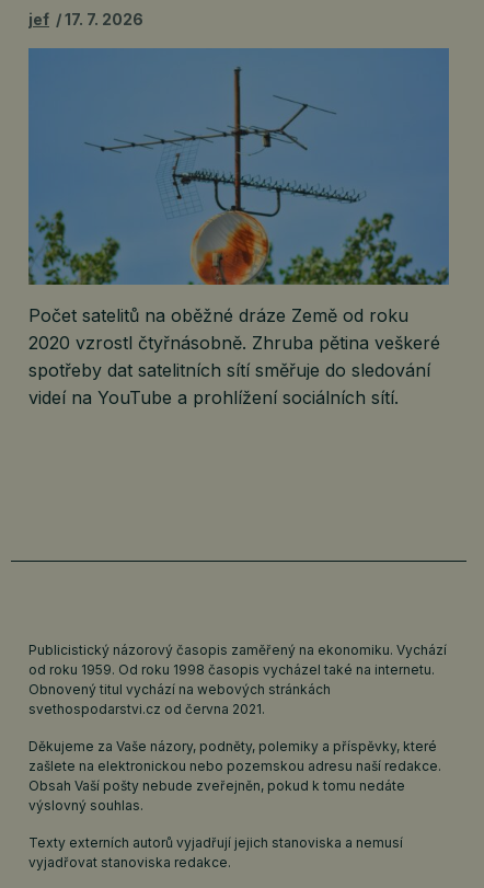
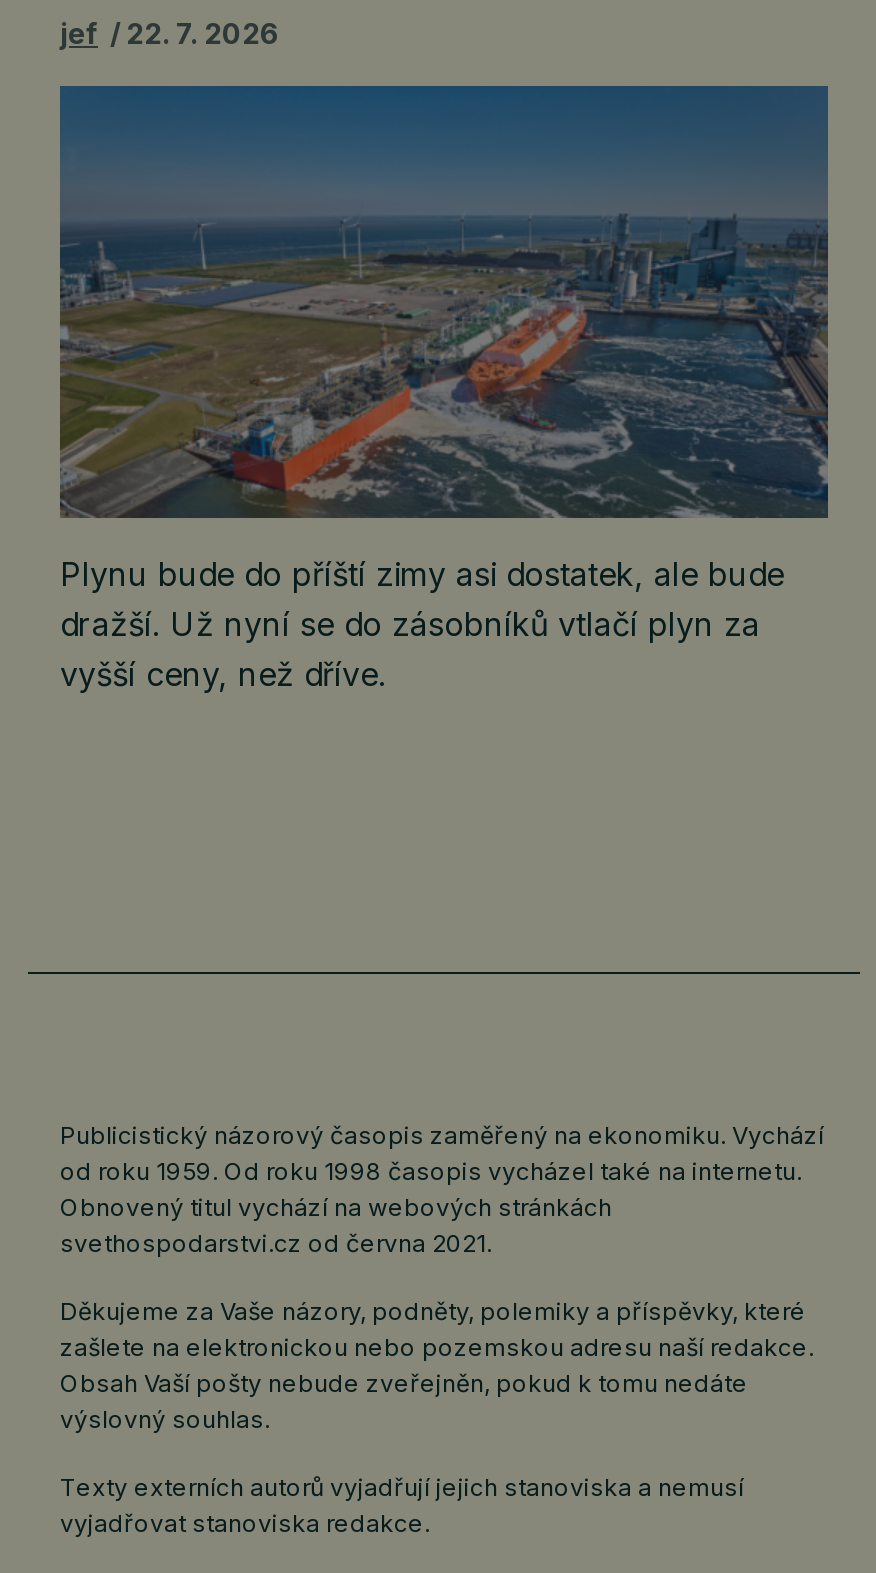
[28,10,143,29] jef 17. 7. 2026 -> [60,17,280,51] jef 22. 7. 2026
[27,47,450,409] [image] | Počet satelitů na oběžné dráze Země od roku | 2020 vzrostl čtyřnásobně. Zhruba pětina veškeré | spotřeby dat satelitních sítí směřuje do sledování | videí na YouTube a prohlížení sociálních sítí. -> [58,84,830,695] [image] | Plynu bude do příští zimy asi dostatek, ale bude | dražší. Už nyní se do zásobníků vtlačí plyn za | vyšší ceny, než dříve.

